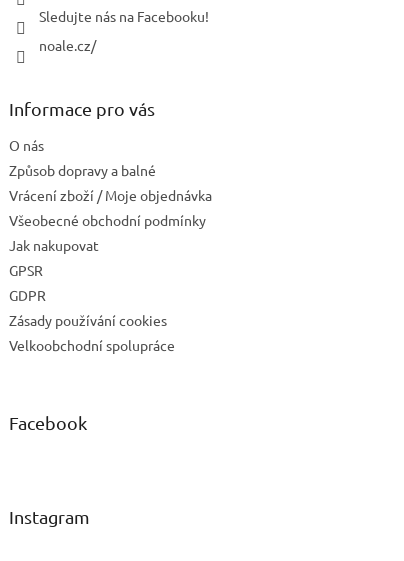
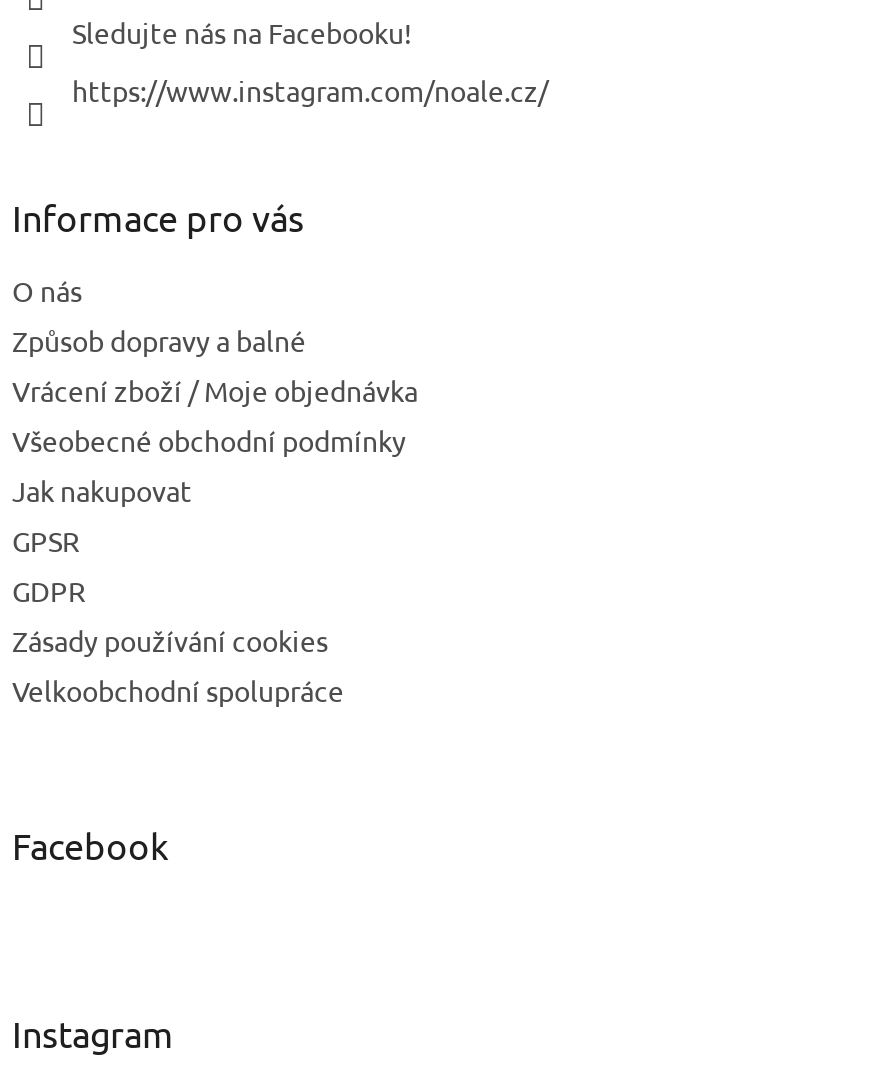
[39,36,96,54] noale.cz/ -> [72,71,548,107] https://www.instagram.com/noale.cz/

